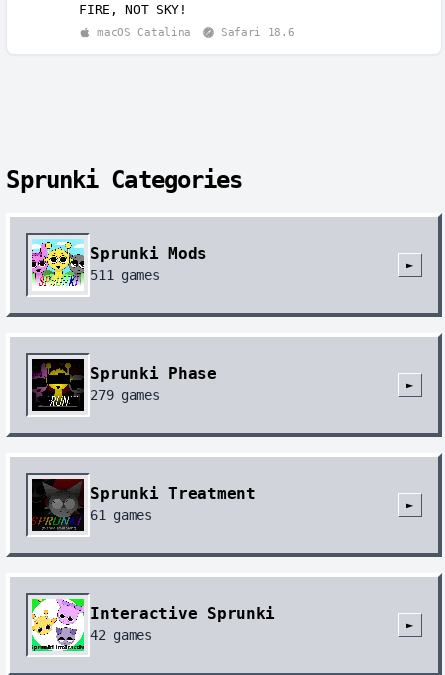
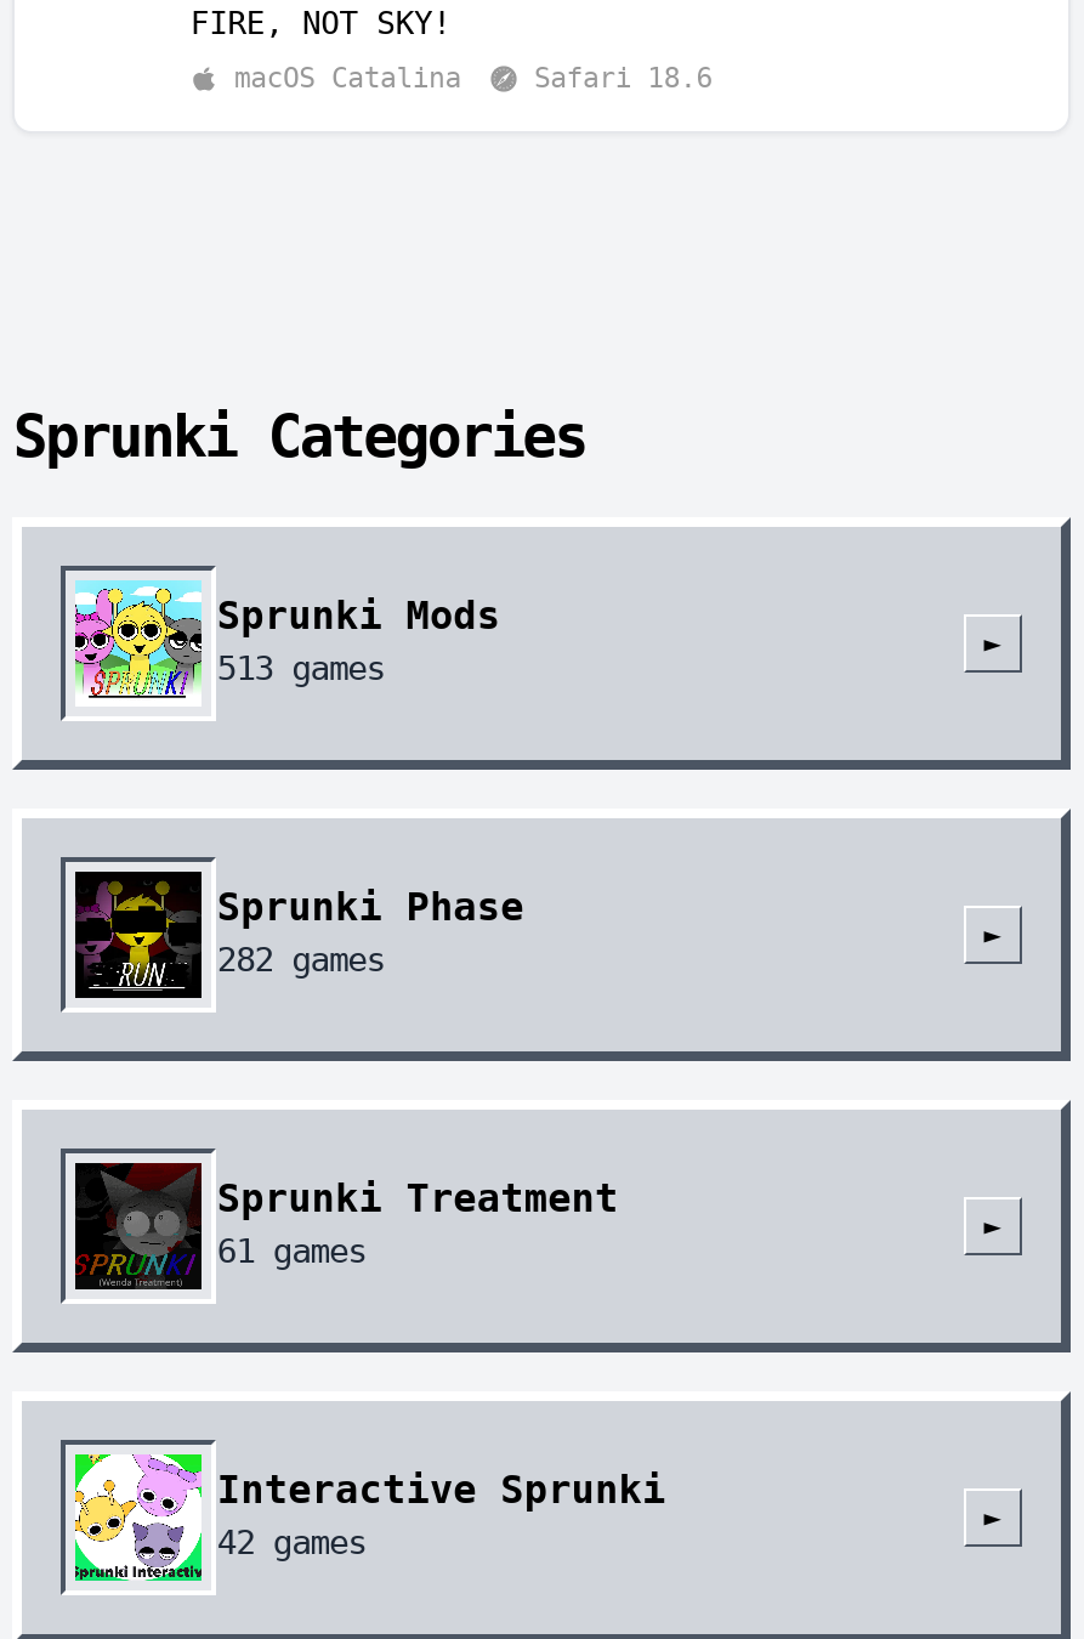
[90,267,159,283] 511 games -> [217,649,385,688] 513 games
[90,387,159,403] 279 games -> [217,940,385,979] 282 games

